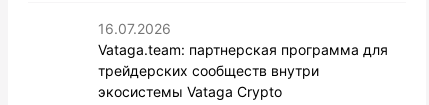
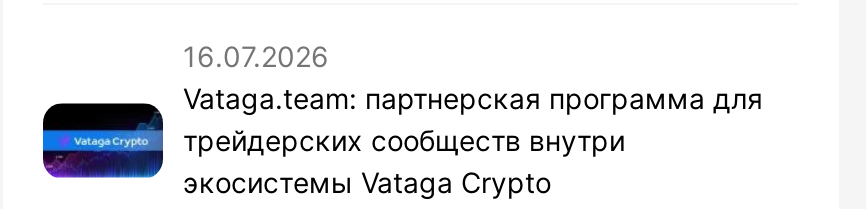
none -> [41,101,165,179] [image]

